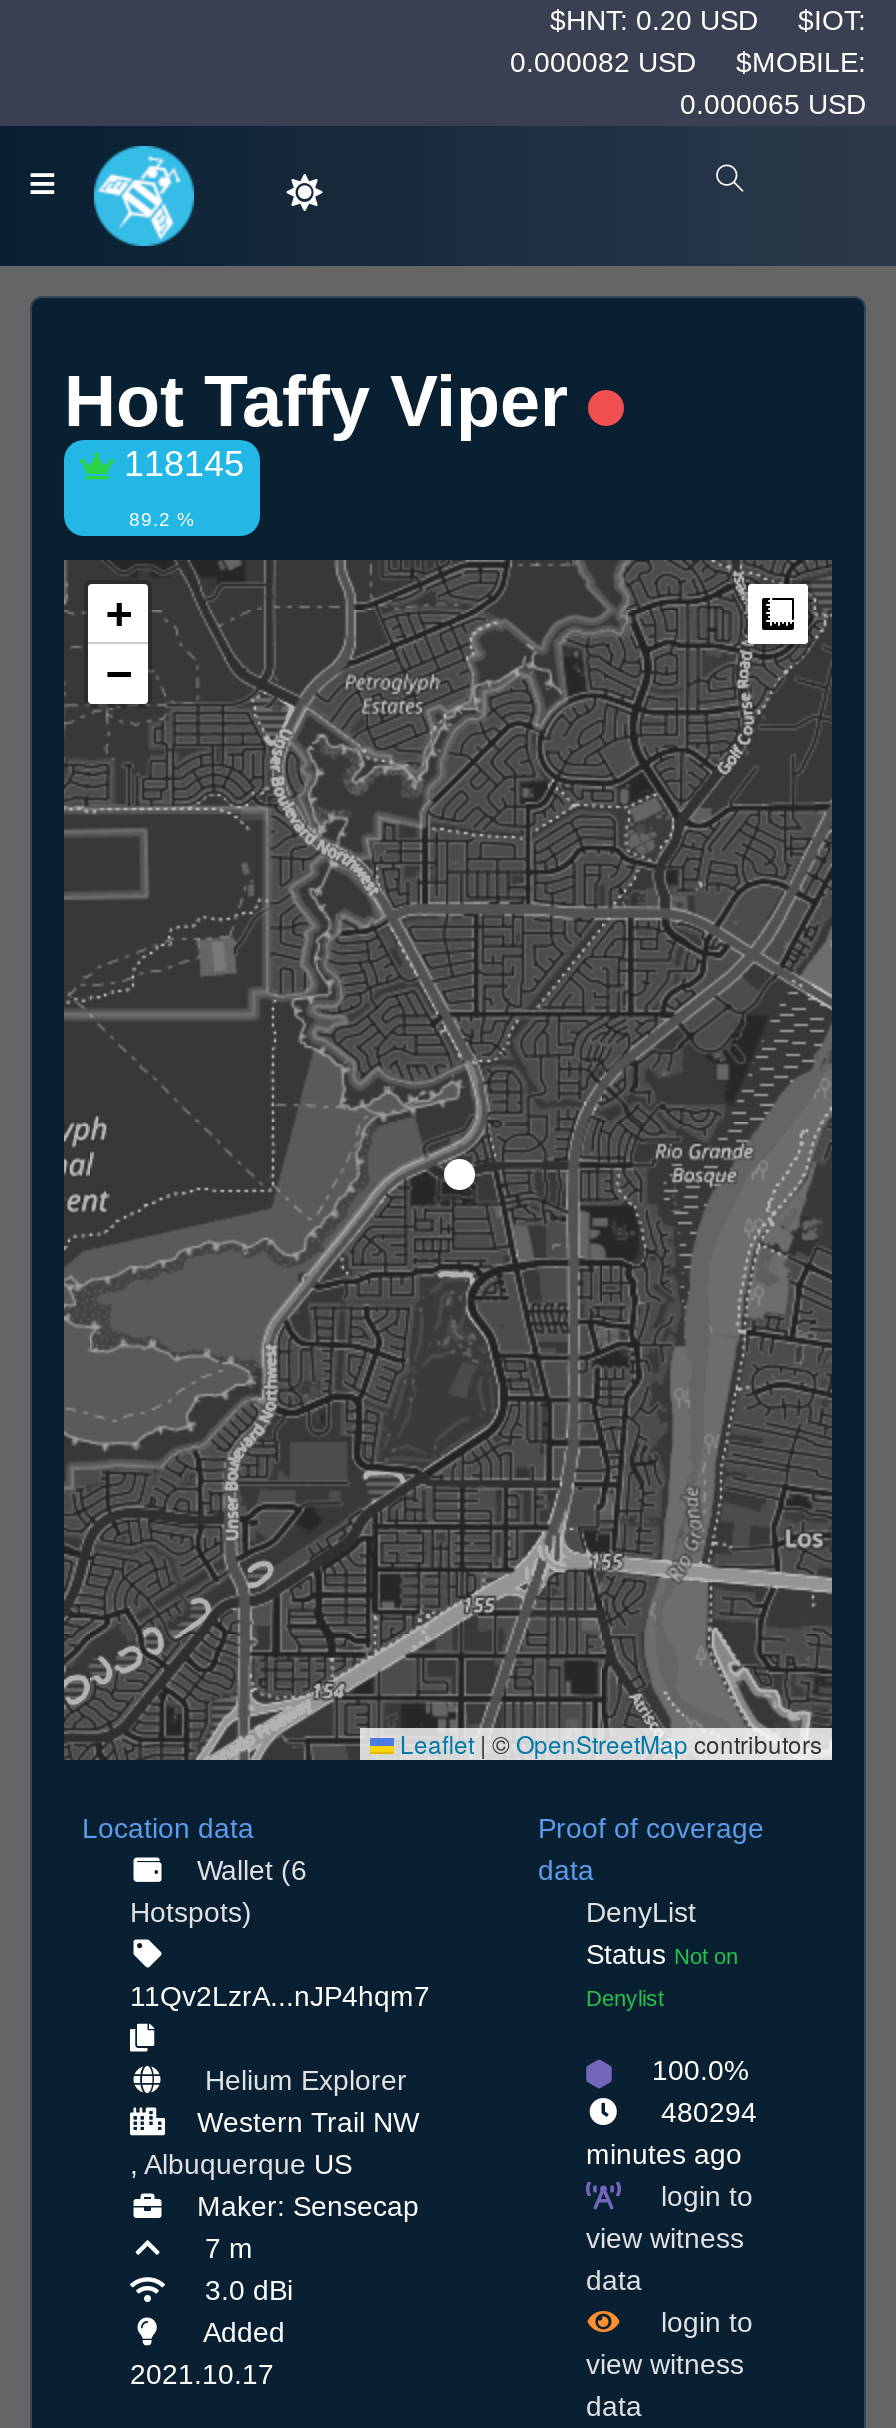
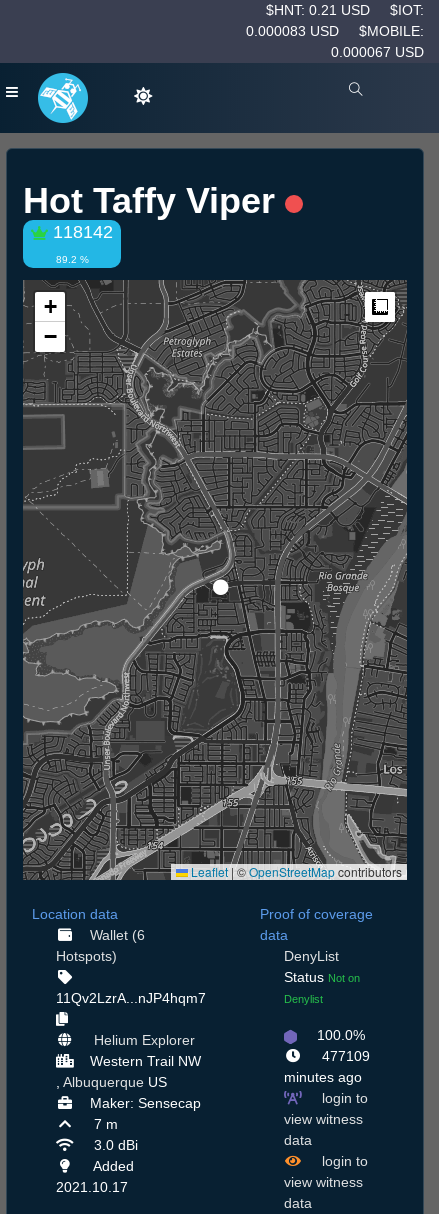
[550,4,866,36] $HNT: 0.20 USD $IOT: -> [266,2,424,18] $HNT: 0.21 USD $IOT:
[510,46,866,78] 0.000082 USD $MOBILE: -> [246,23,424,39] 0.000083 USD $MOBILE:
[680,88,866,120] 0.000065 USD -> [331,44,424,60] 0.000067 USD
[114,445,244,485] 118145 -> [48,222,113,242] 118142
[653,2097,757,2129] 480294 -> [317,1048,369,1064] 477109

